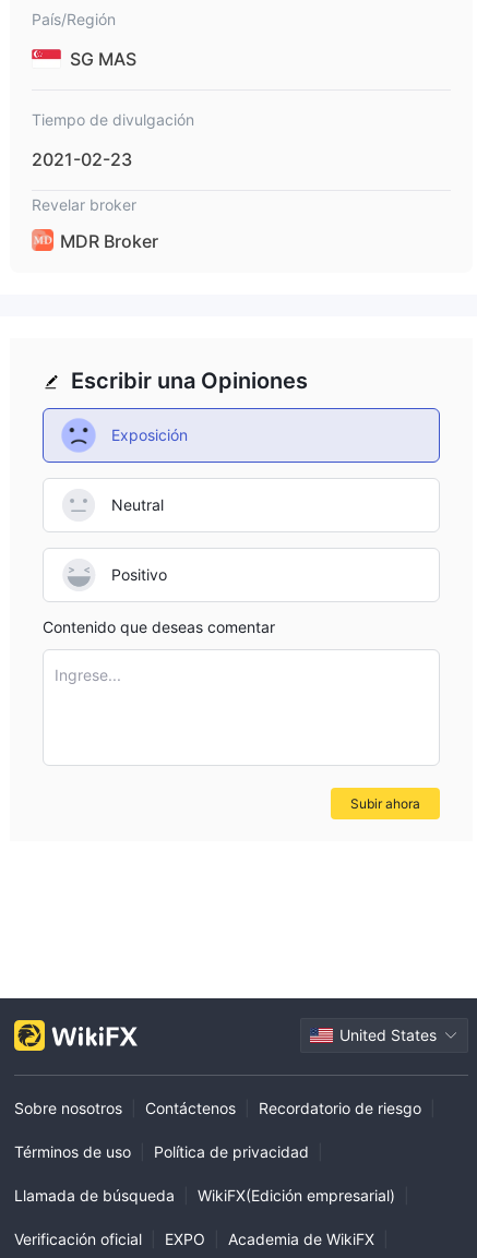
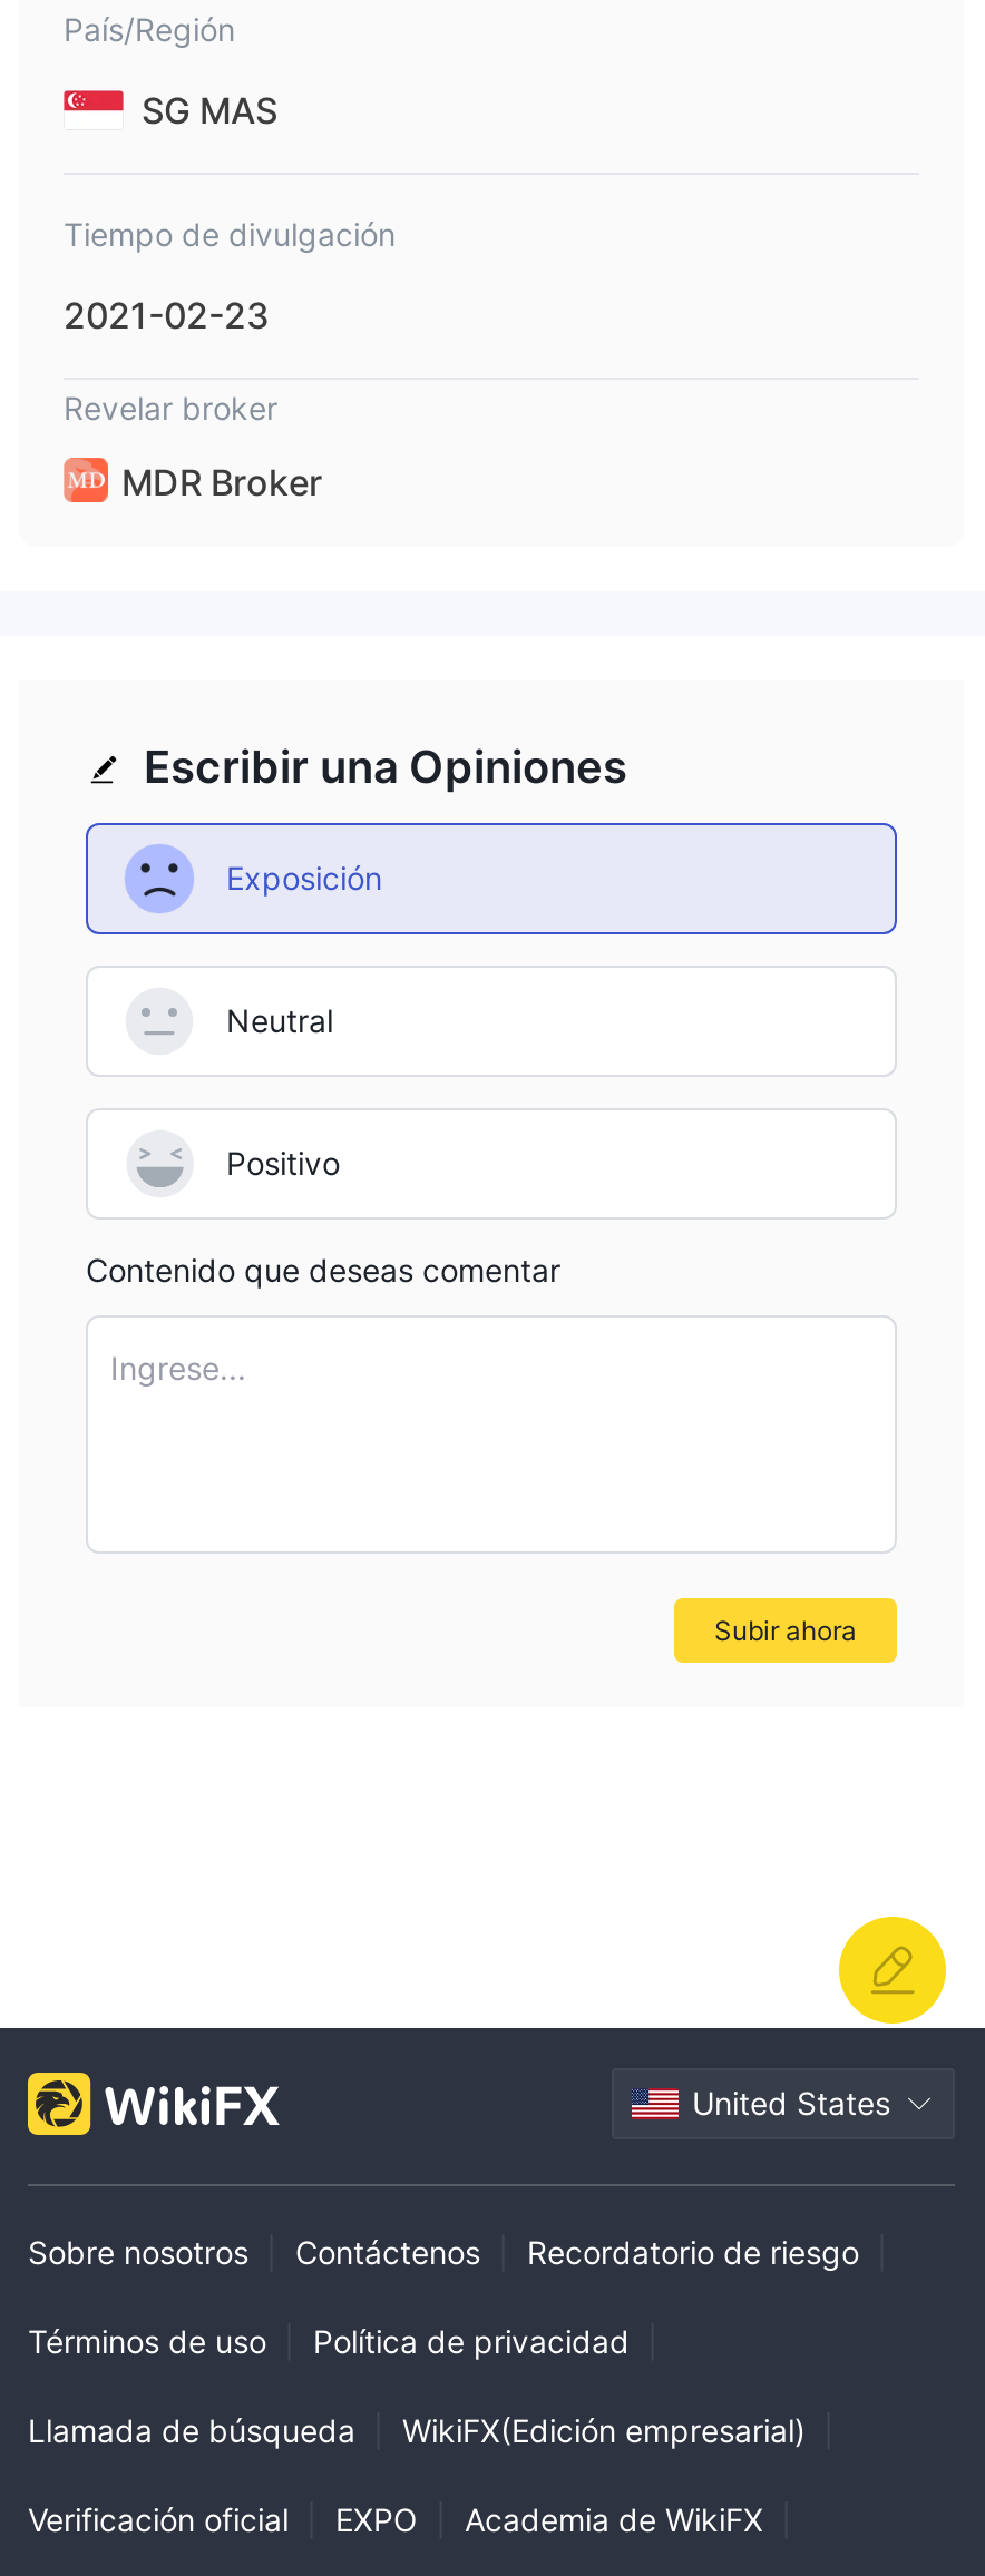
none -> [837,1914,948,2026] [image]

